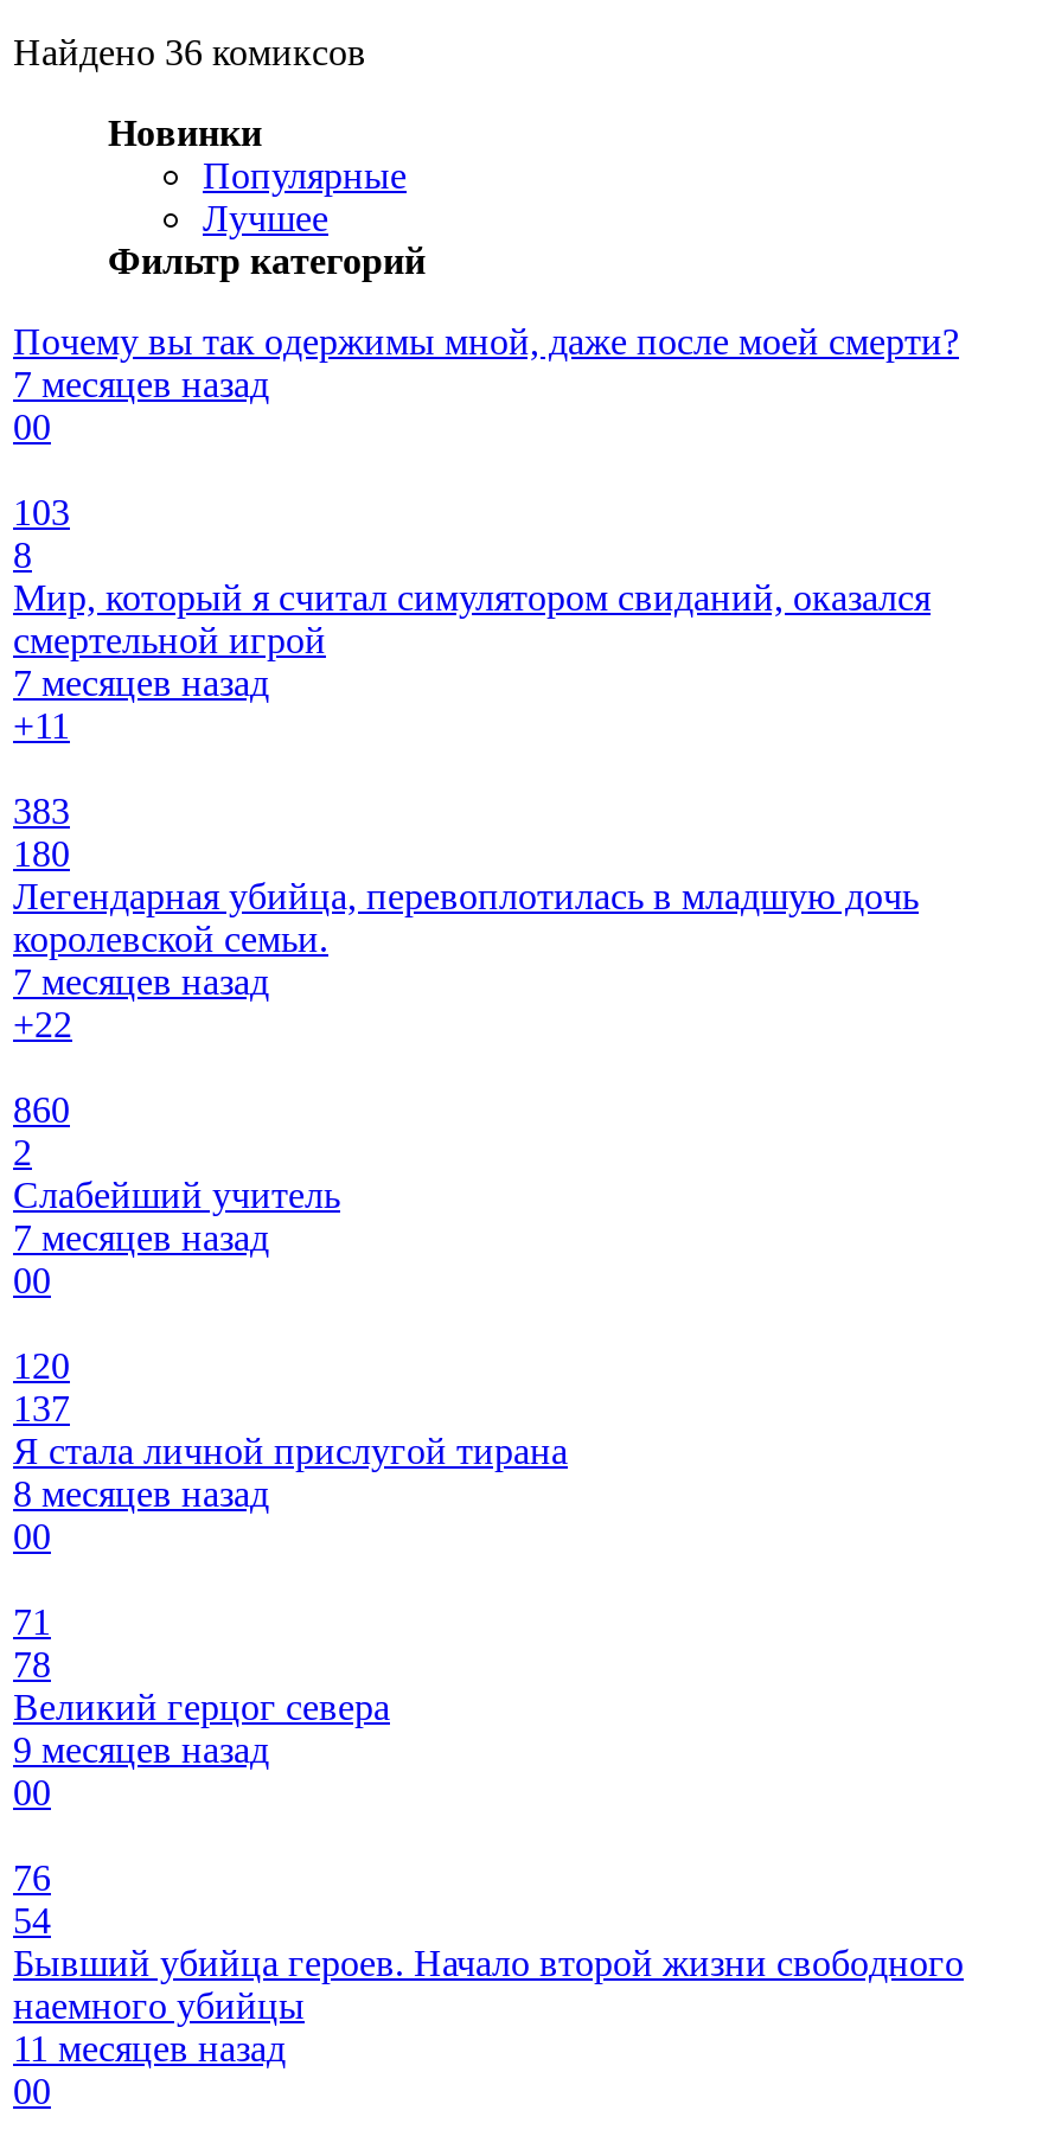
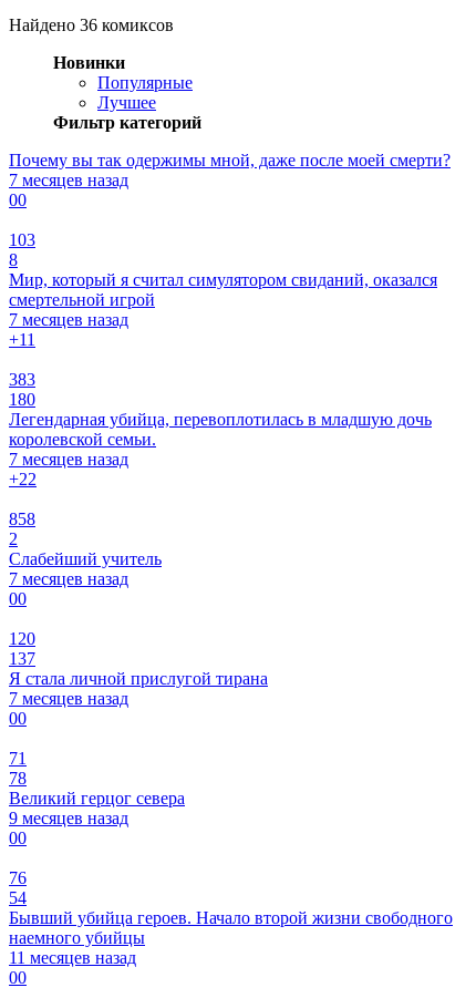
[13,1090,70,1130] 860 -> [9,510,35,529] 858
[13,1474,269,1514] 8 месяцев назад -> [9,689,128,708] 7 месяцев назад

